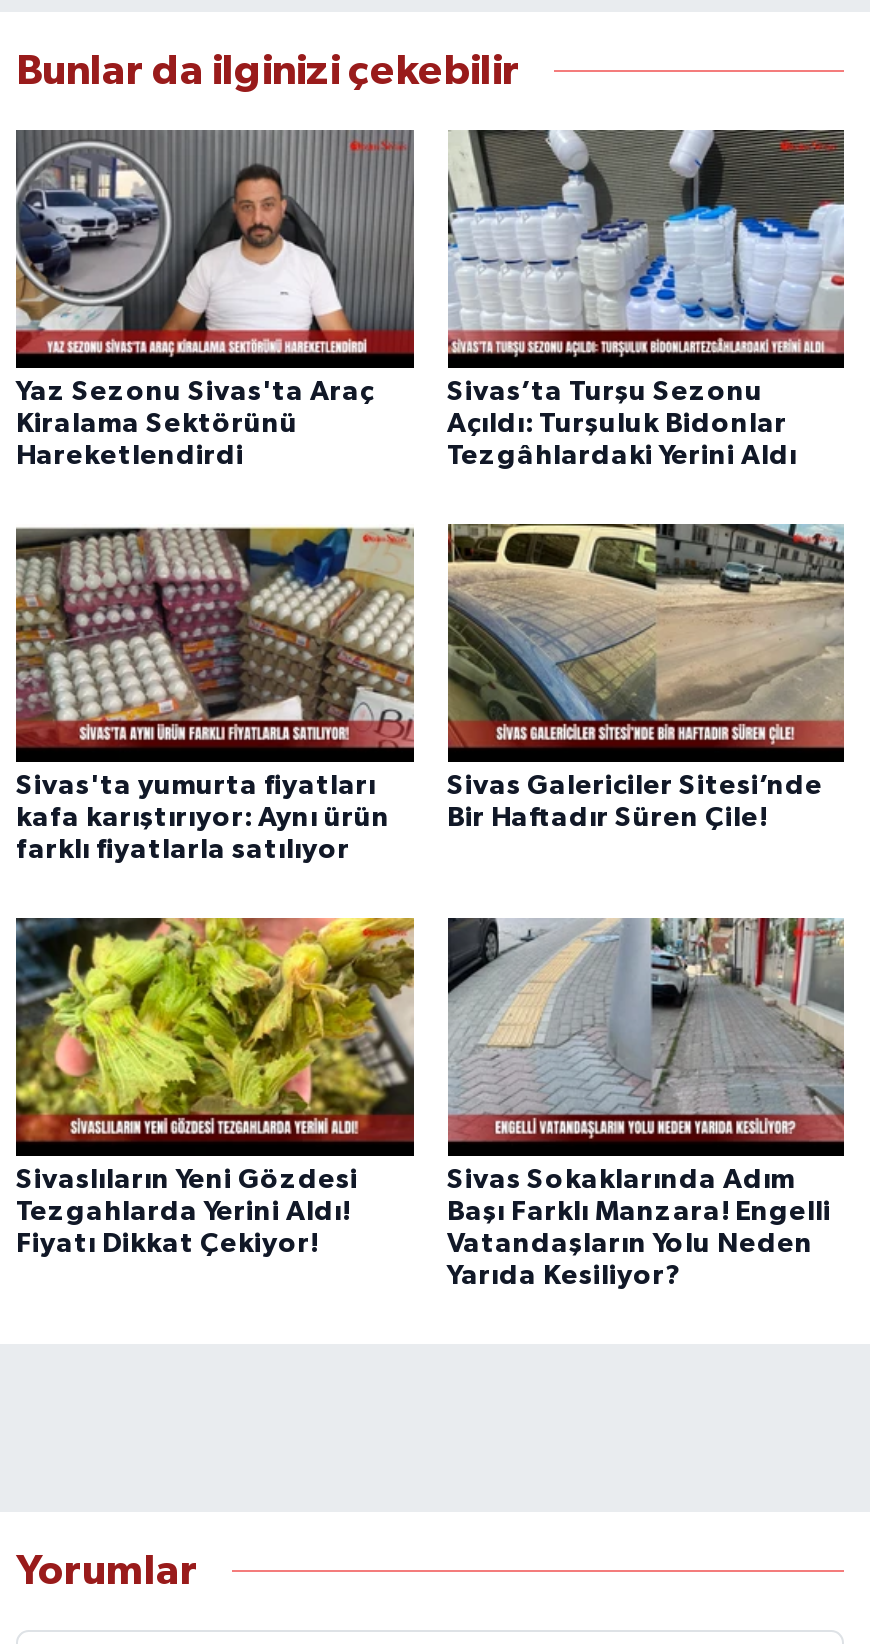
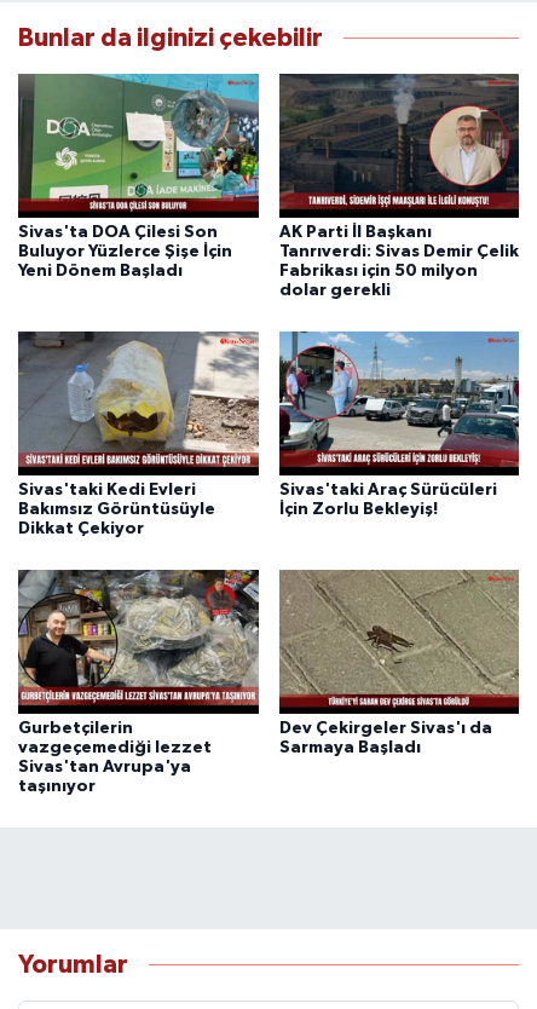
[16,130,414,471] [image] | Yaz Sezonu Sivas'ta Araç | Kiralama Sektörünü | Hareketlendirdi -> [18,74,259,280] [image] | Sivas'ta DOA Çilesi Son | Buluyor Yüzlerce Şişe İçin | Yeni Dönem Başladı
[447,130,846,471] [image] | Sivas’ta Turşu Sezonu | Açıldı: Turşuluk Bidonlar | Tezgâhlardaki Yerini Aldı -> [279,73,520,299] [image] | AK Parti İl Başkanı | Tanrıverdi: Sivas Demir Çelik | Fabrikası için 50 milyon | dolar gerekli
[16,526,414,864] [image] | Sivas'ta yumurta fiyatları | kafa karıştırıyor: Aynı ürün | farklı fiyatlarla satılıyor -> [18,330,259,537] [image] | Sivas'taki Kedi Evleri | Bakımsız Görüntüsüyle | Dikkat Çekiyor
[446,522,846,832] [image] | Sivas Galericiler Sitesi’nde | Bir Haftadır Süren Çile! -> [278,330,519,518] [image] | Sivas'taki Araç Sürücüleri | İçin Zorlu Bekleyiş!
[16,916,416,1258] [image] | Sivaslıların Yeni Gözdesi | Tezgahlarda Yerini Aldı! | Fiyatı Dikkat Çekiyor! -> [18,569,260,795] [image] | Gurbetçilerin | vazgeçemediği lezzet | Sivas'tan Avrupa'ya | taşınıyor
[446,916,844,1290] [image] | Sivas Sokaklarında Adım | Başı Farklı Manzara! Engelli | Vatandaşların Yolu Neden | Yarıda Kesiliyor? -> [279,570,518,756] [image] | Dev Çekirgeler Sivas'ı da | Sarmaya Başladı

